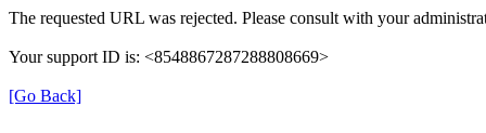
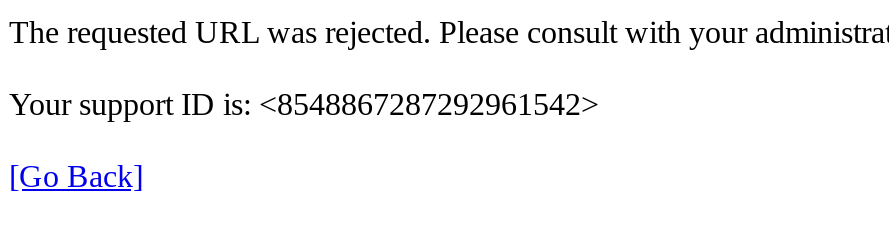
[9,48,329,66] Your support ID is: <8548867287288808669> -> [9,87,599,121] Your support ID is: <8548867287292961542>

